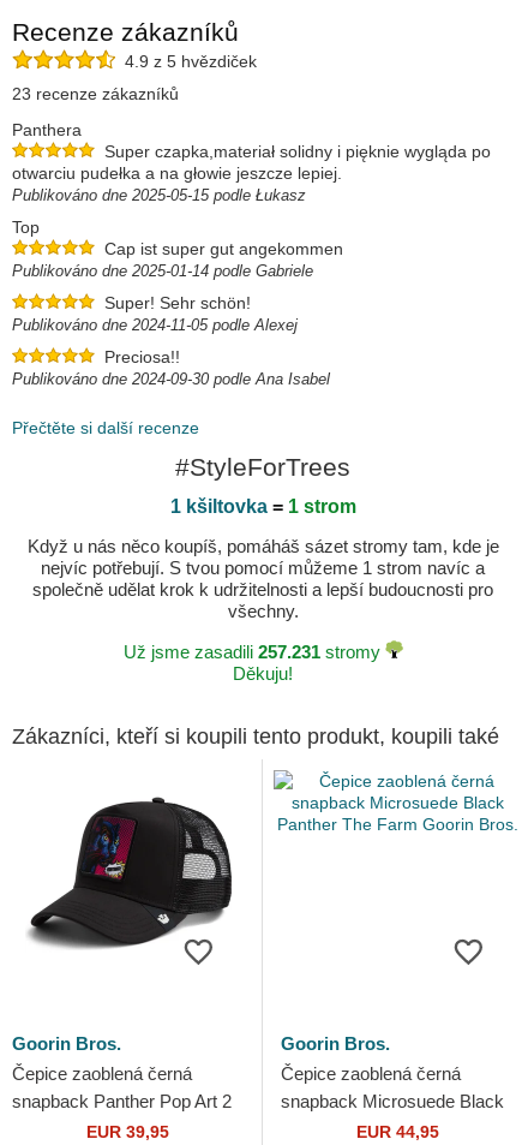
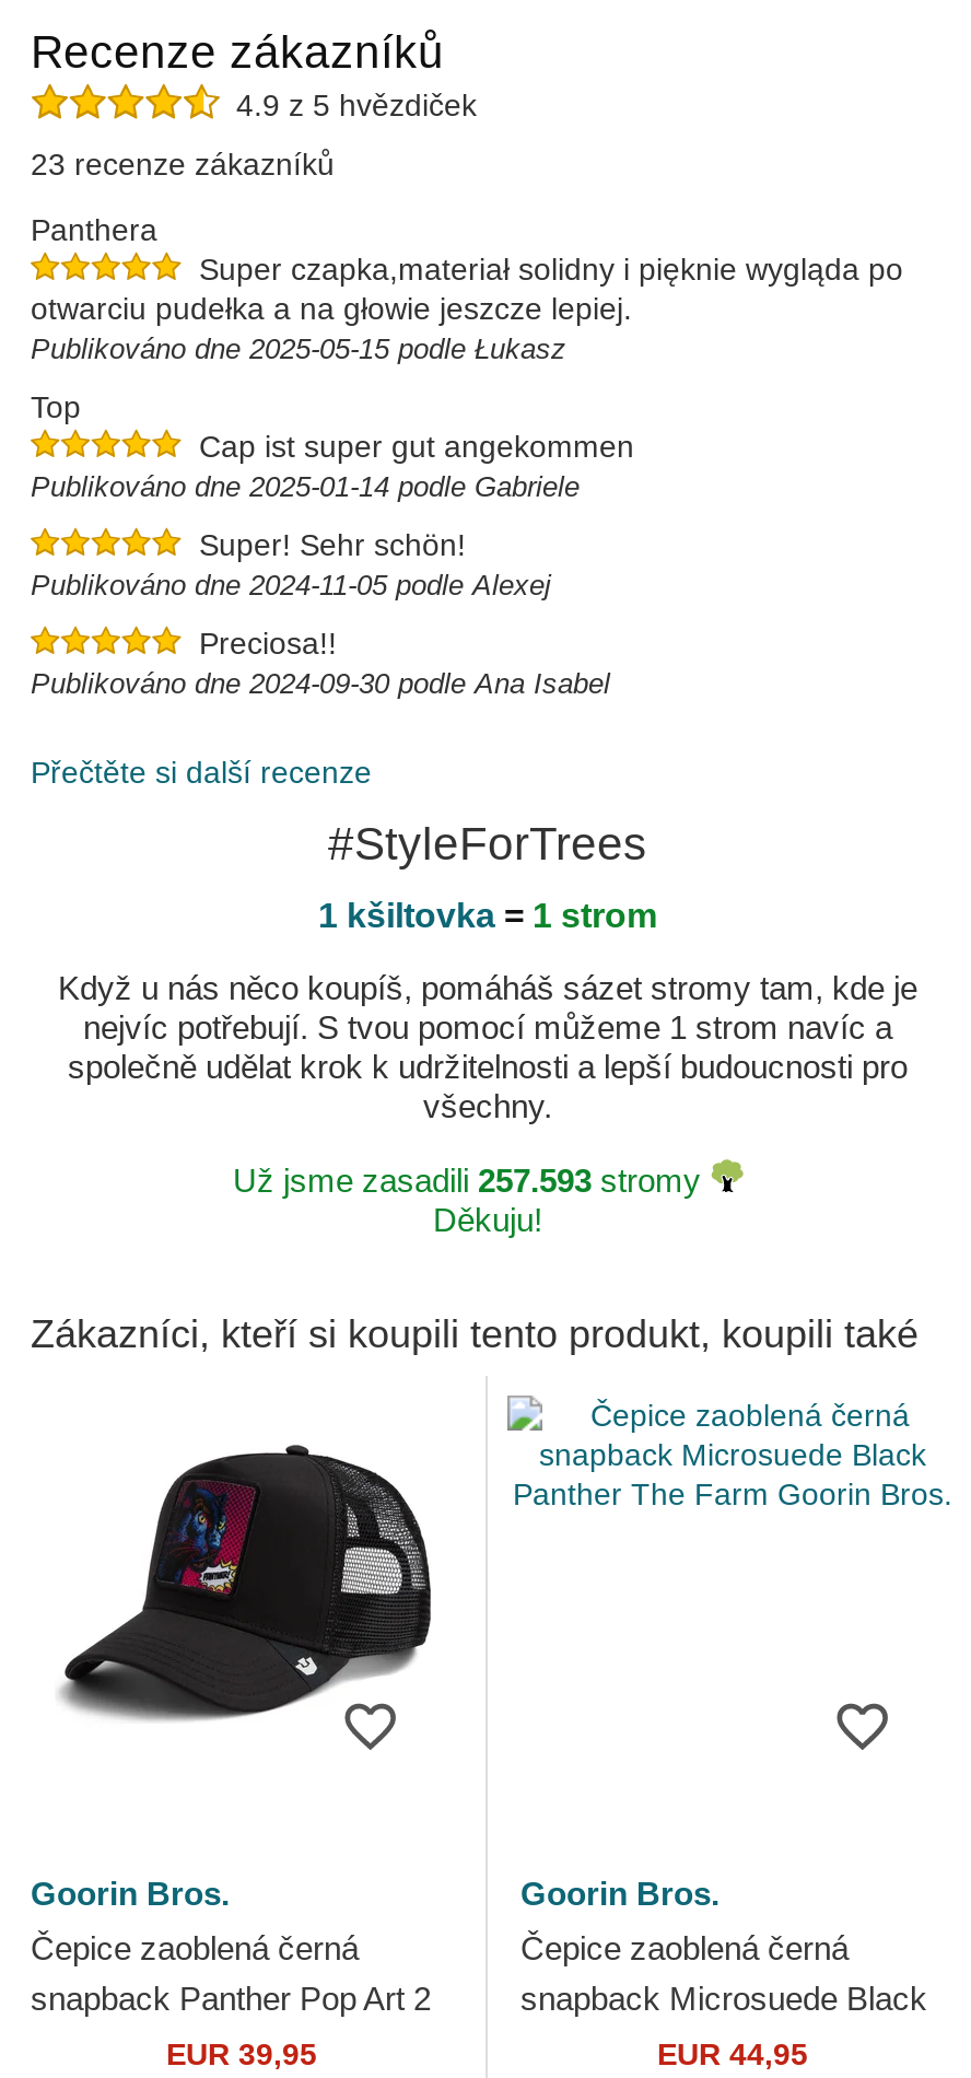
[123,642,385,662] Už jsme zasadili 257.231 stromy -> [233,1162,710,1200] Už jsme zasadili 257.593 stromy

